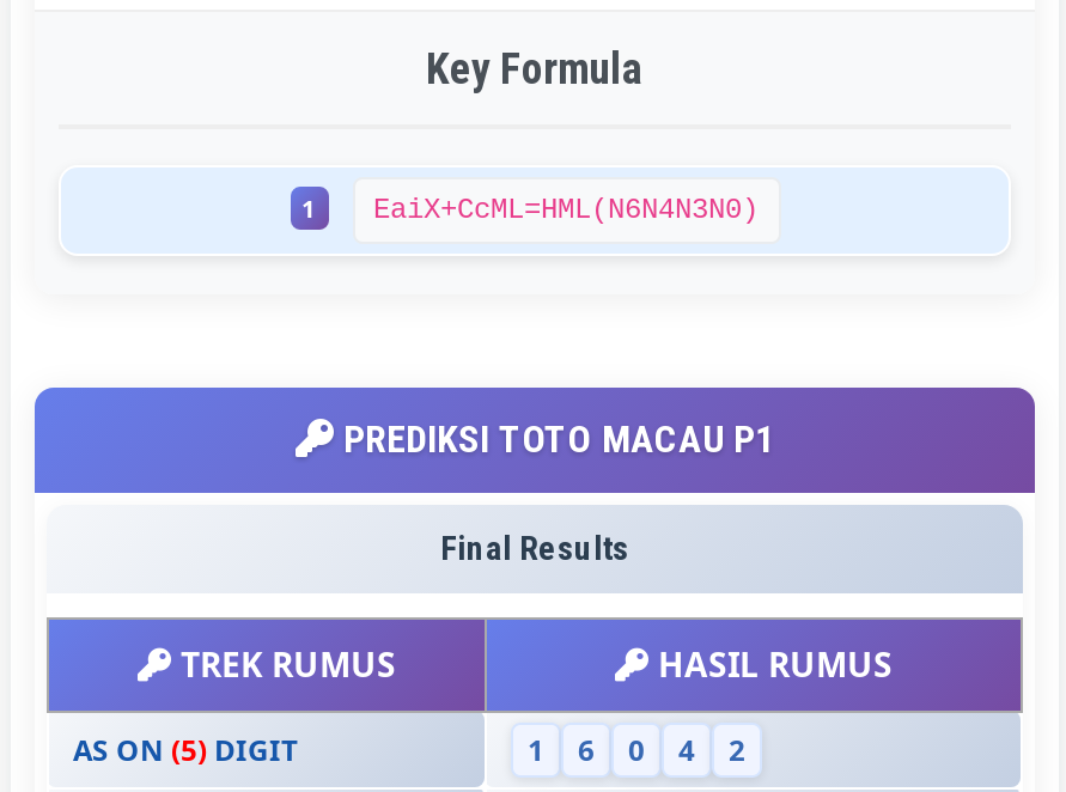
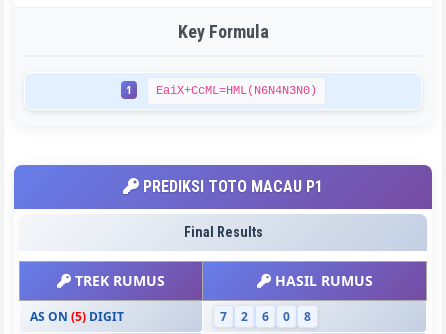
[528,729,544,770] 1 -> [220,308,248,325] 7 | 2
[678,729,745,770] 4 | 2 -> [304,308,311,325] 8

